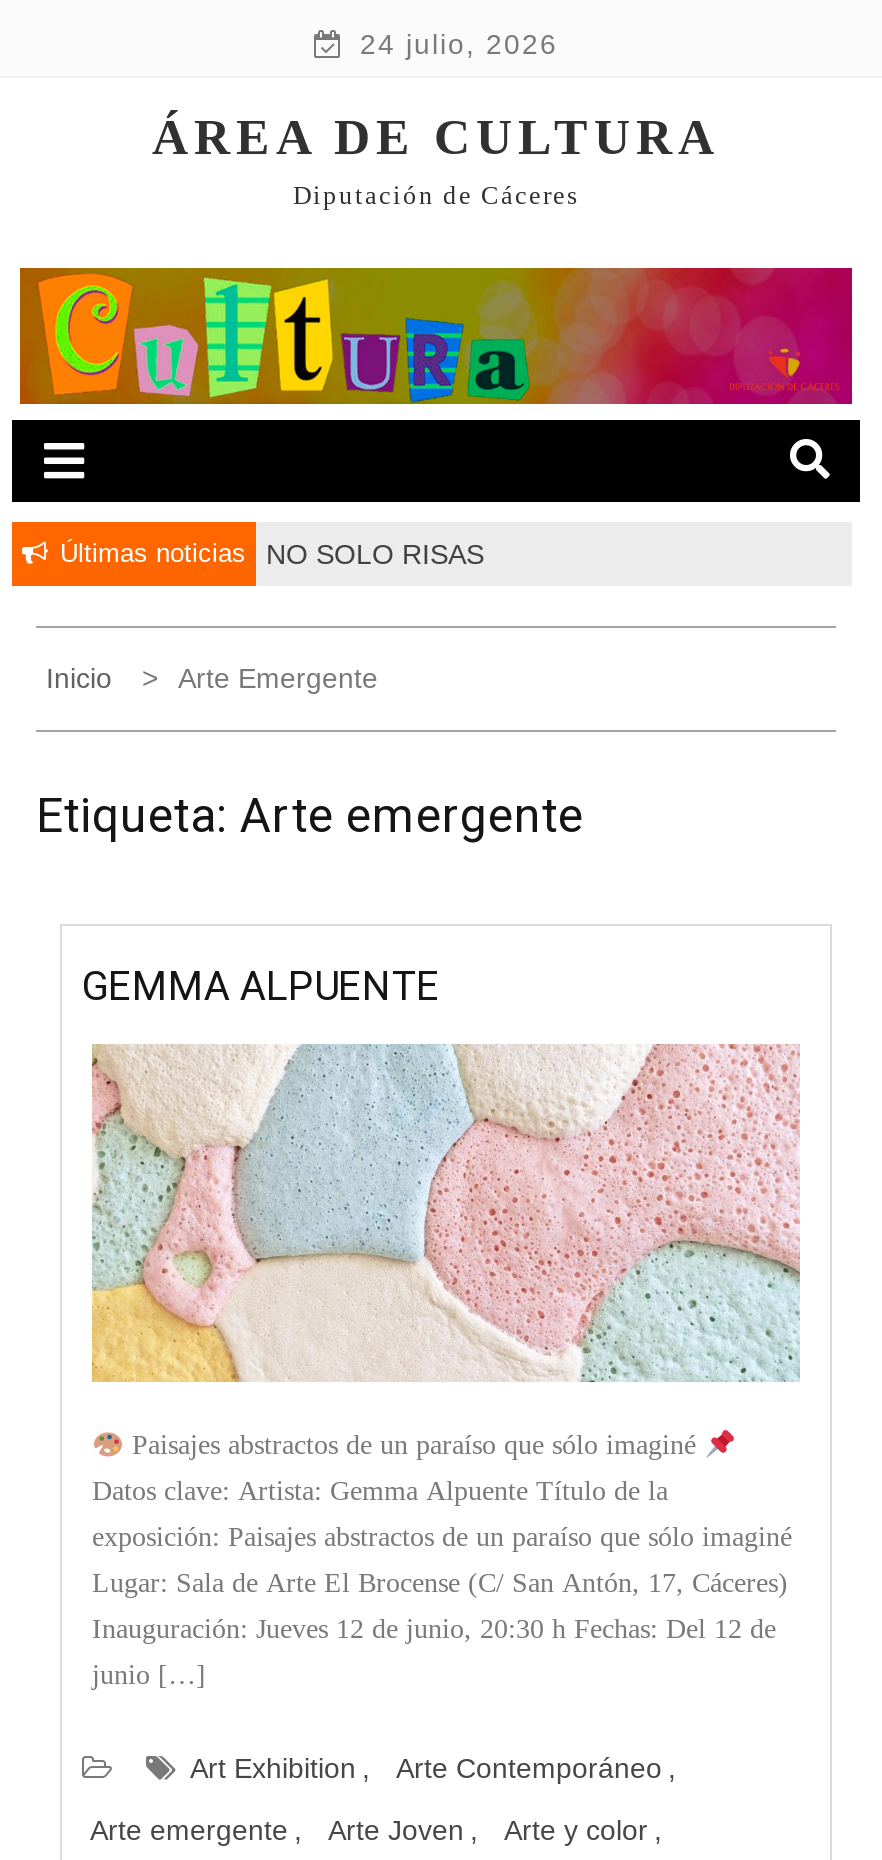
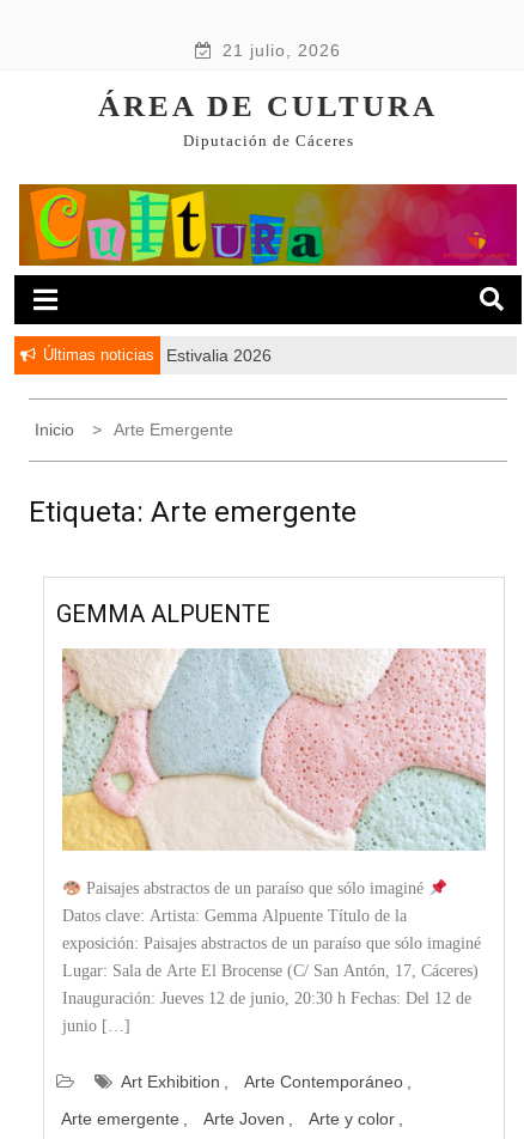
[350,28,558,60] 24 julio, 2026 -> [217,41,341,60] 21 julio, 2026
[266,538,484,570] NO SOLO RISAS -> [166,346,272,365] Estivalia 2026

